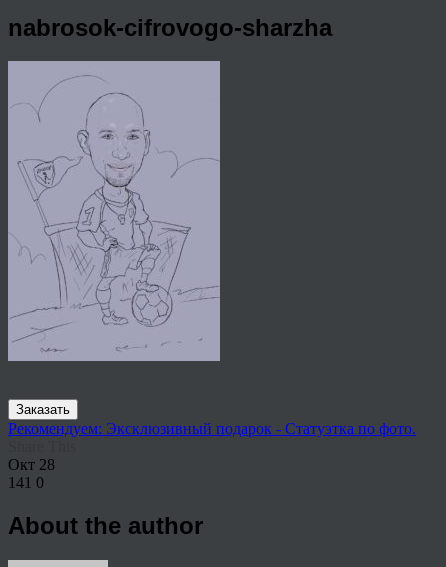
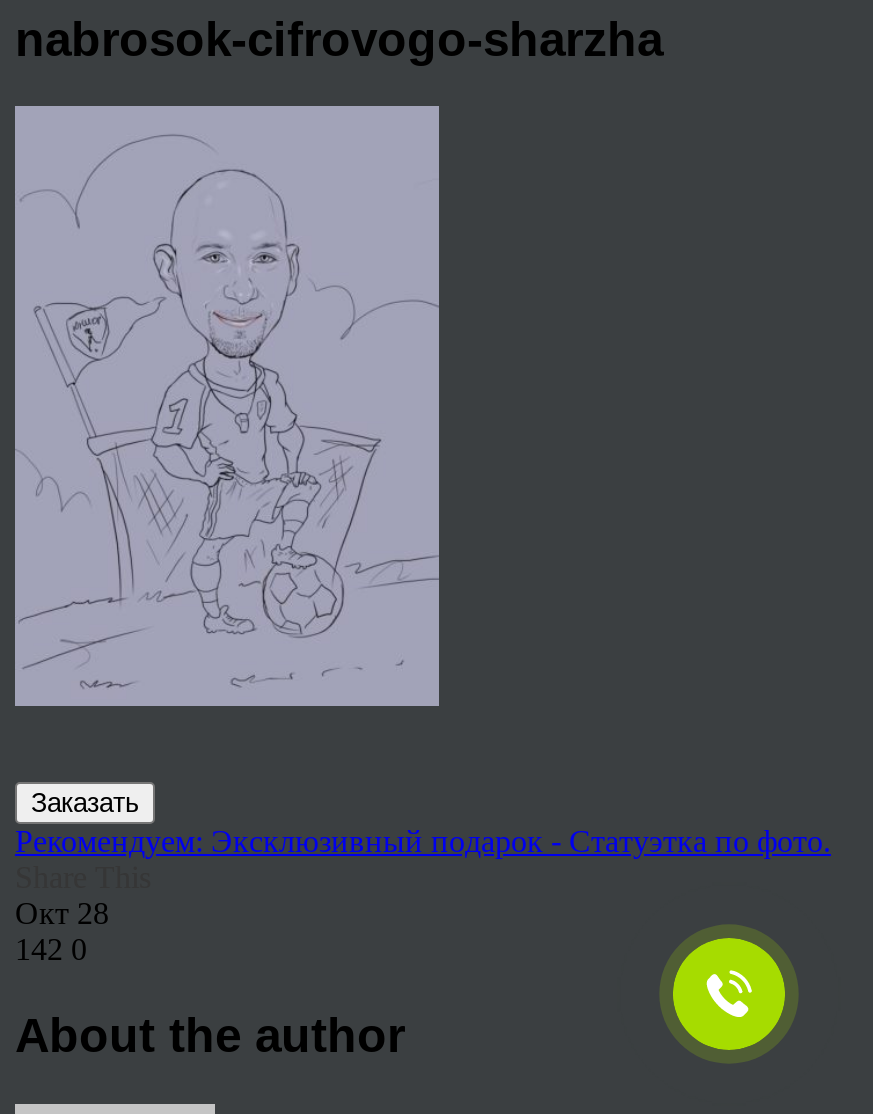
[8,474,44,491] 141 0 -> [15,933,87,967] 142 0
none -> [661,926,797,1062] [image]

